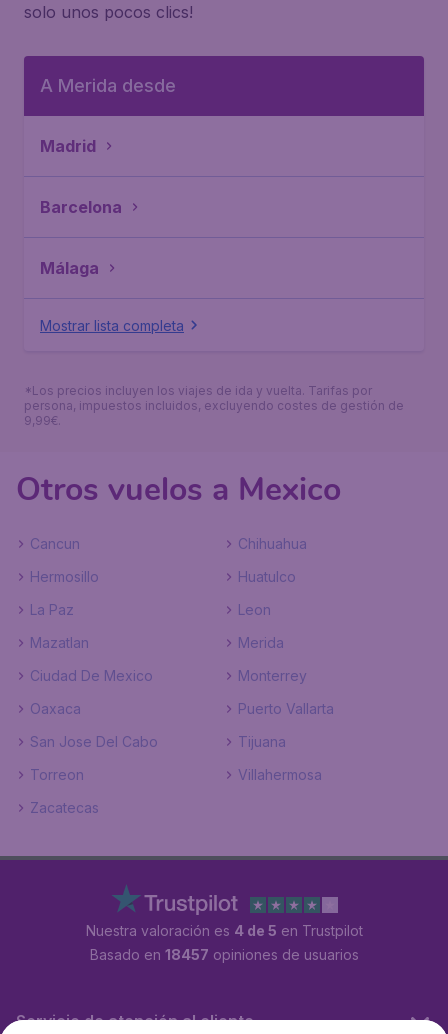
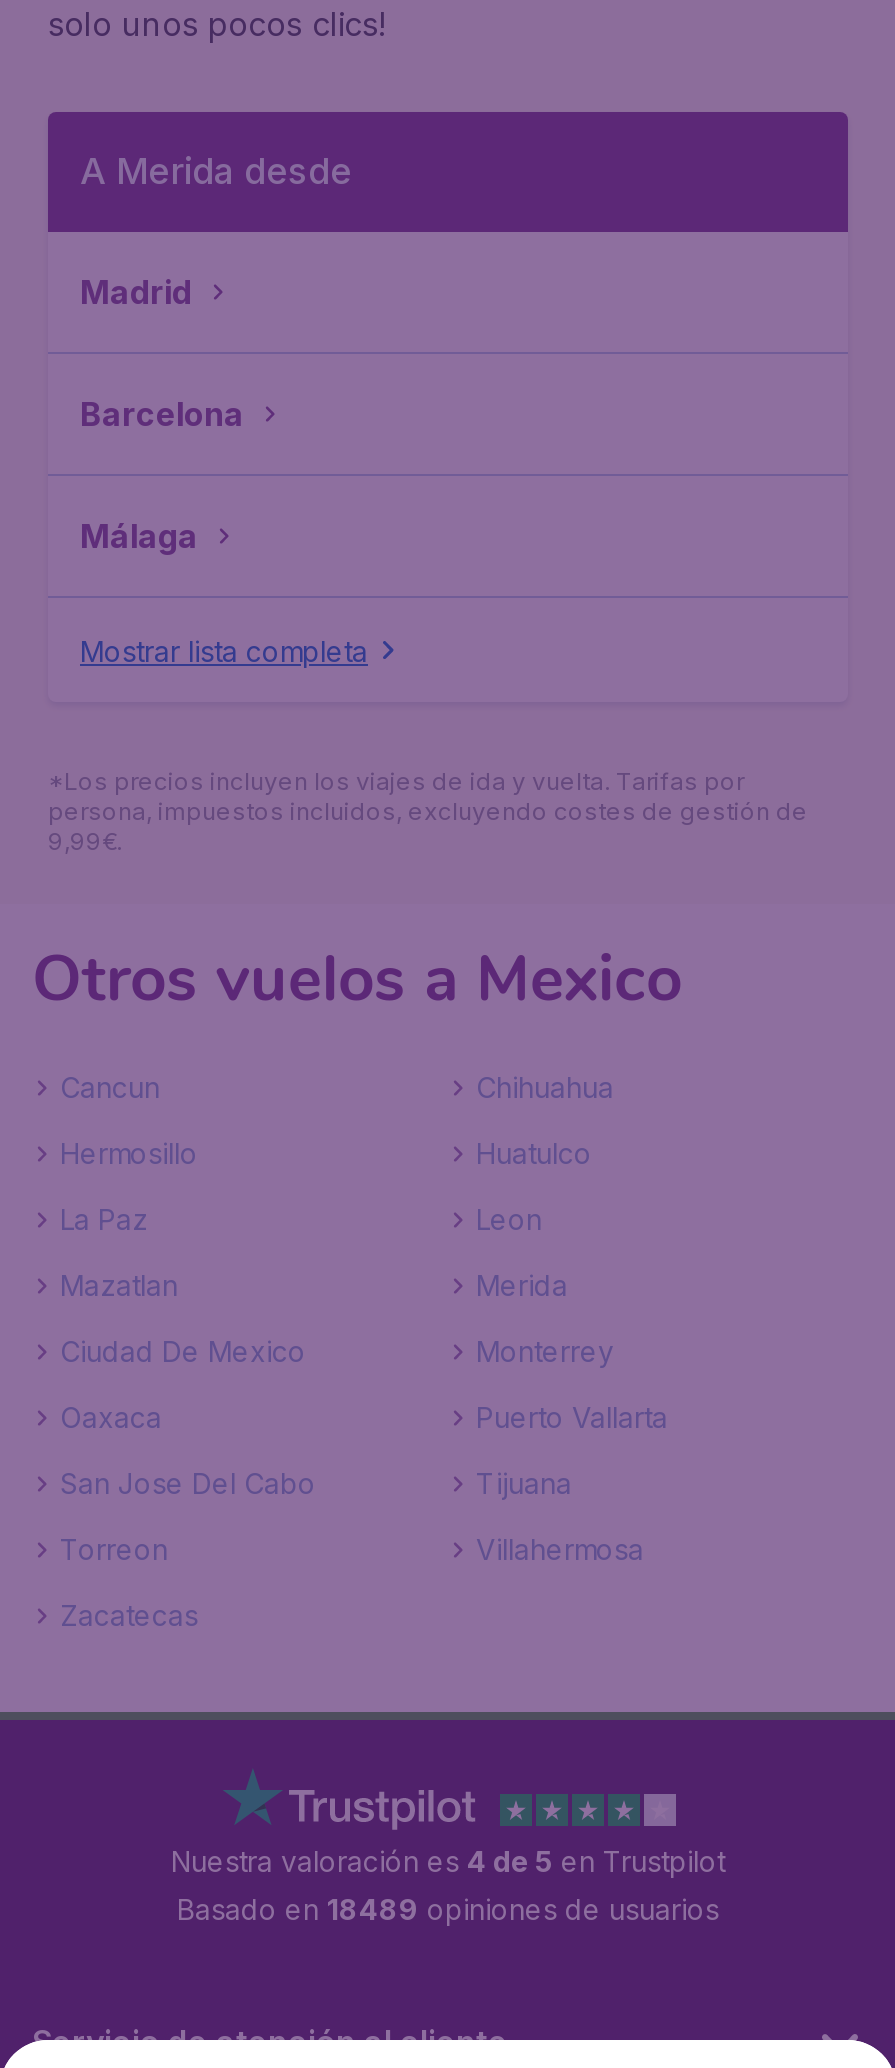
[89,946,358,963] Basado en 18457 opiniones de usuarios -> [177,1892,719,1926] Basado en 18489 opiniones de usuarios

